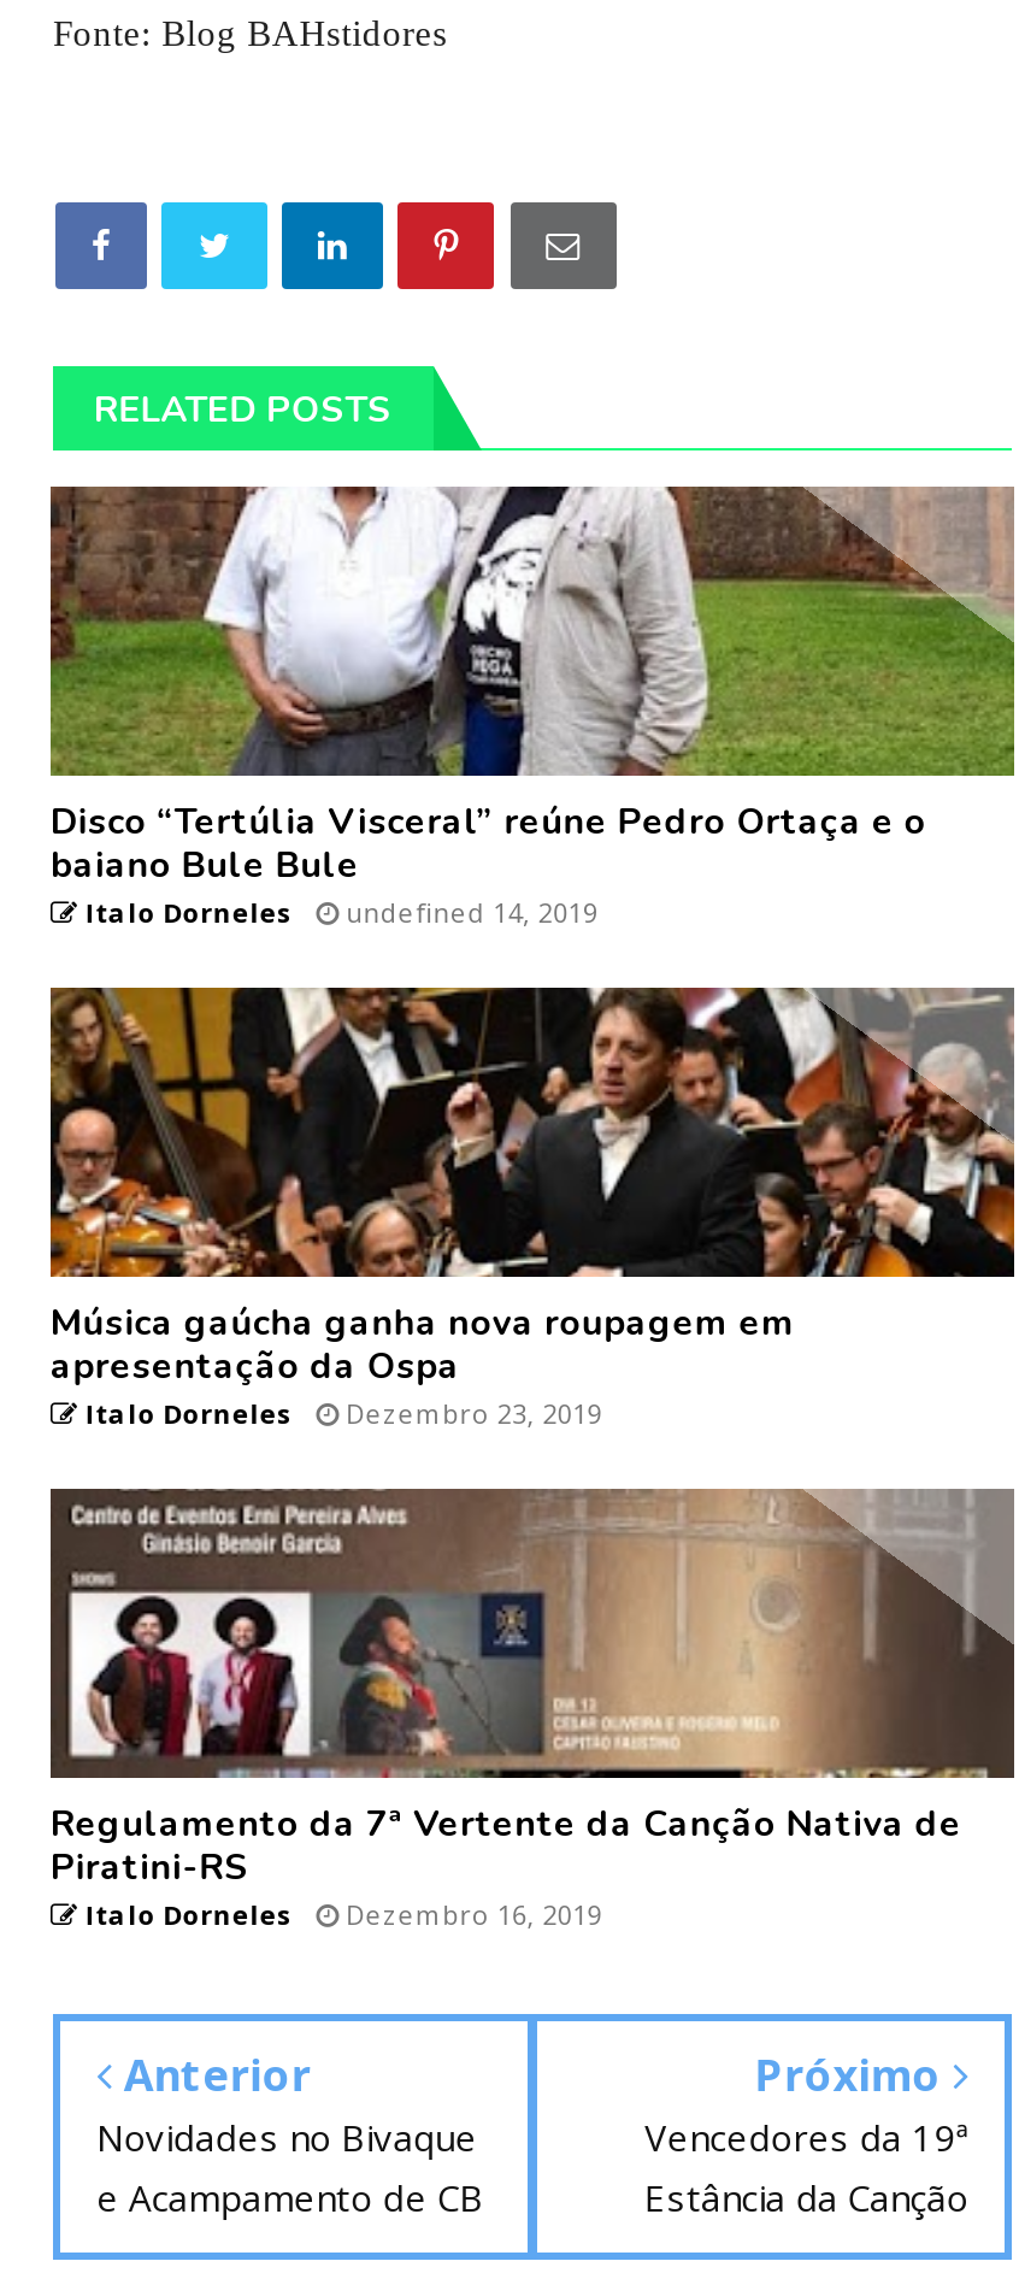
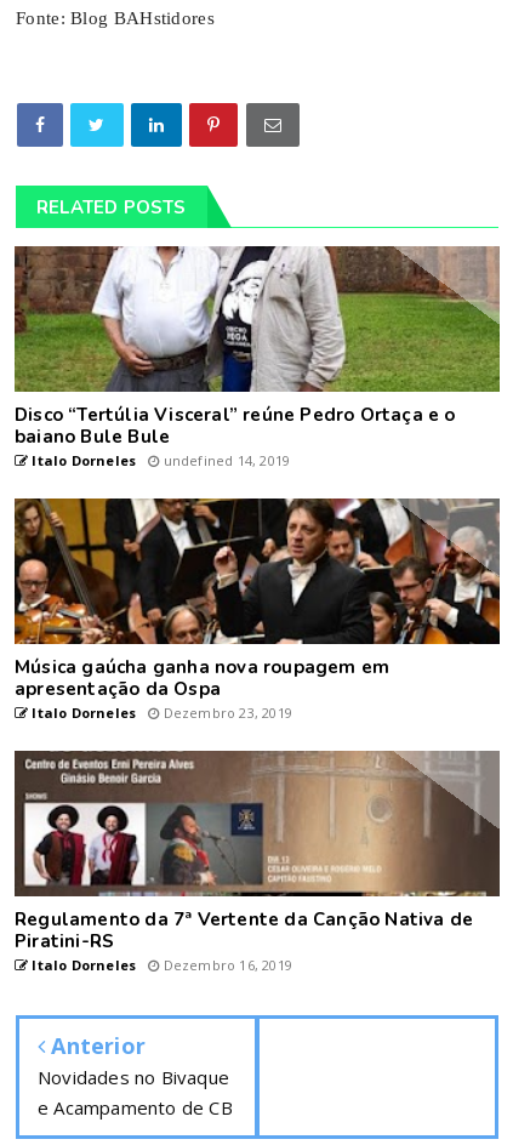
[644,2045,968,2221] Próximo | Vencedores da 19ª | Estância da Canção -> none

